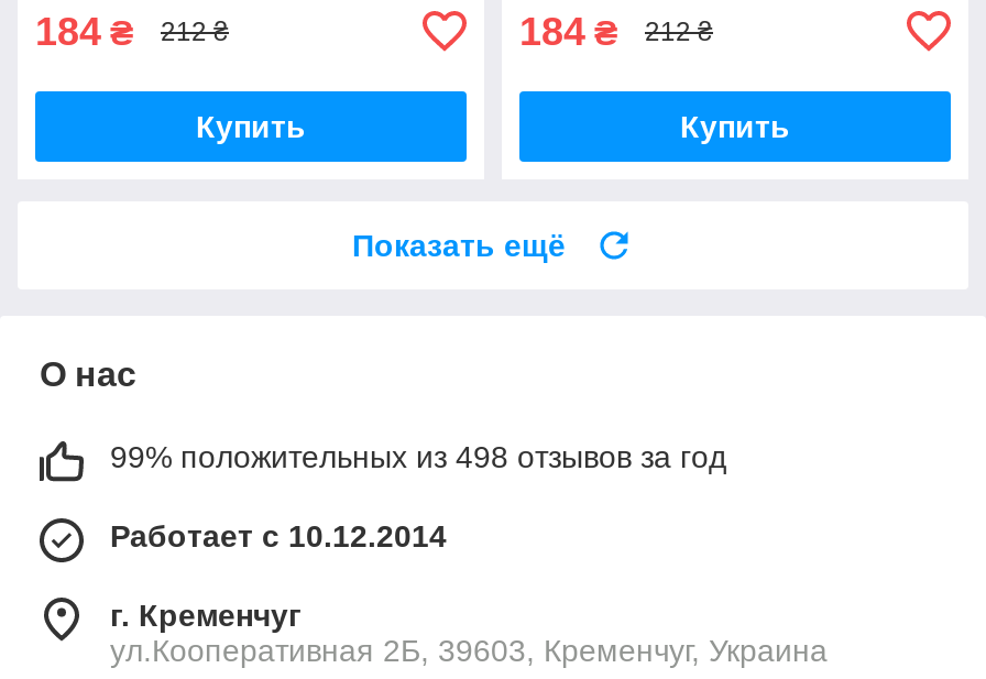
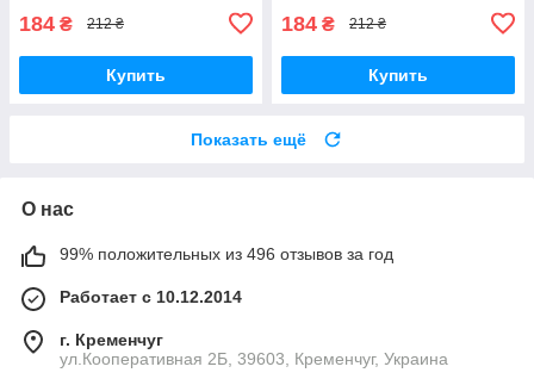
[110,439,726,474] 99% положительных из 498 отзывов за год -> [60,244,393,263] 99% положительных из 496 отзывов за год

